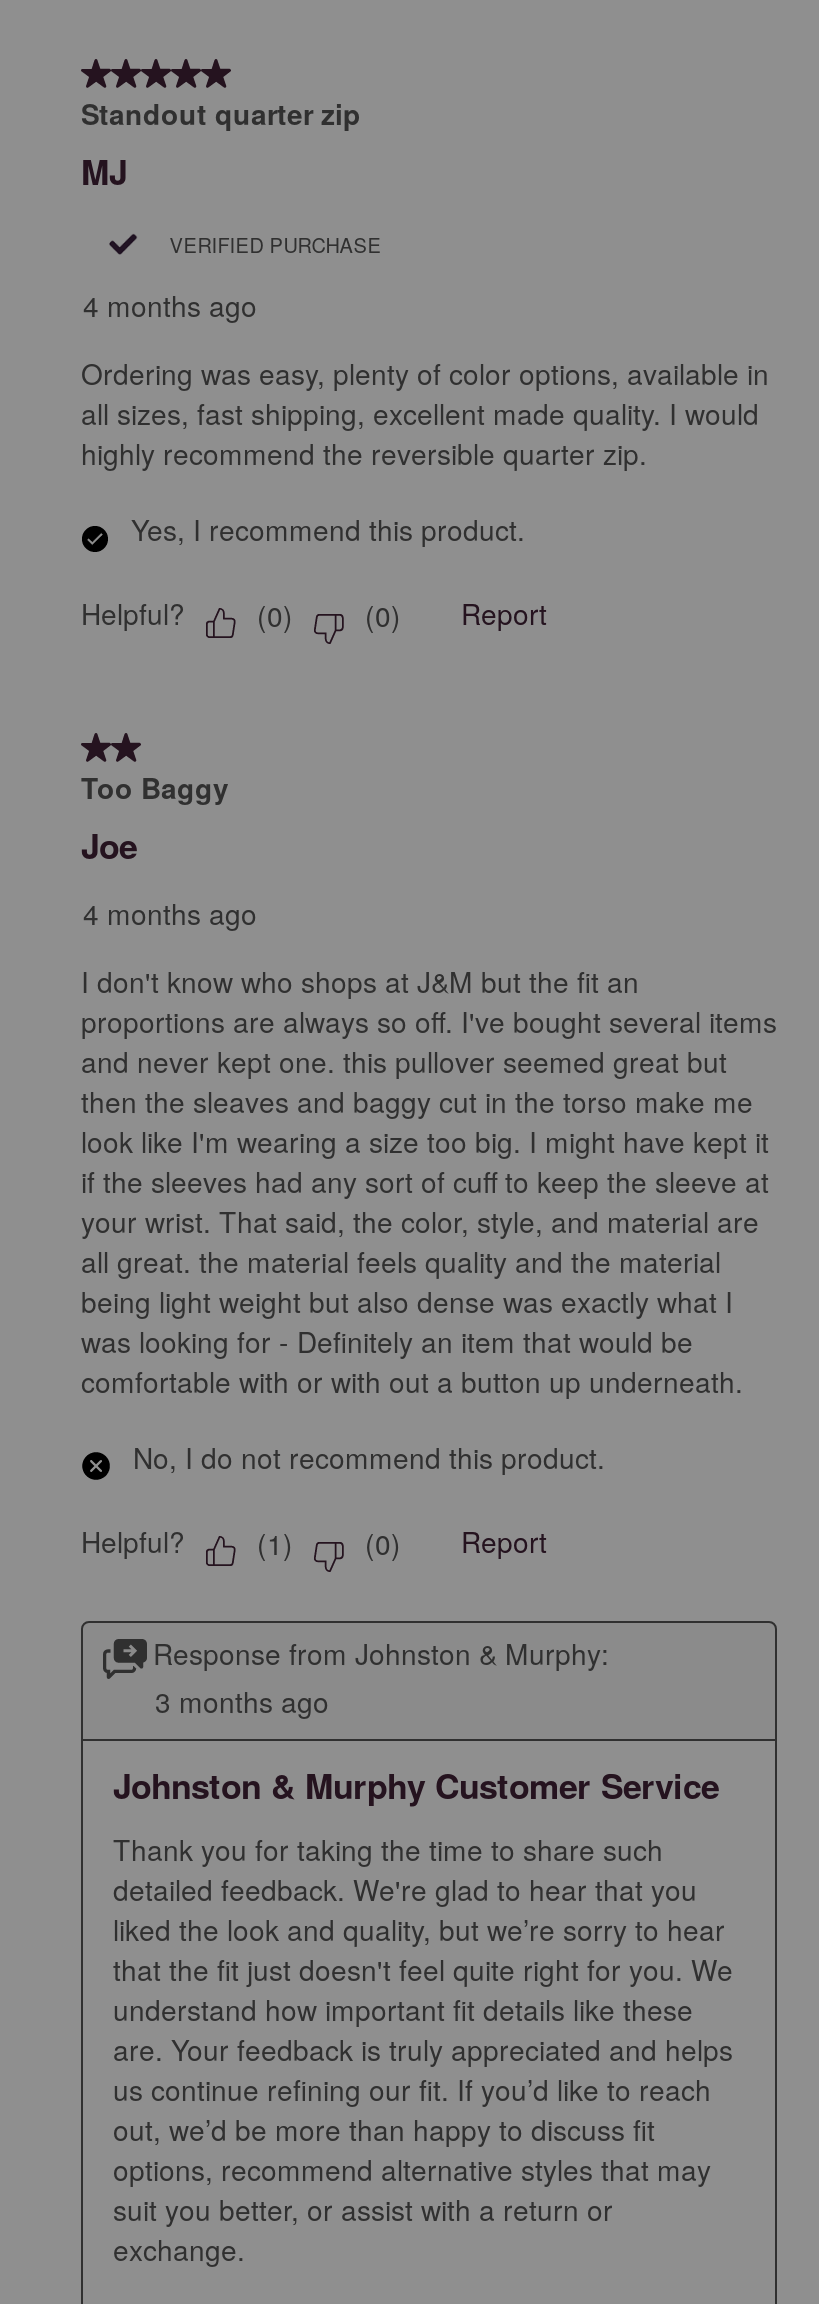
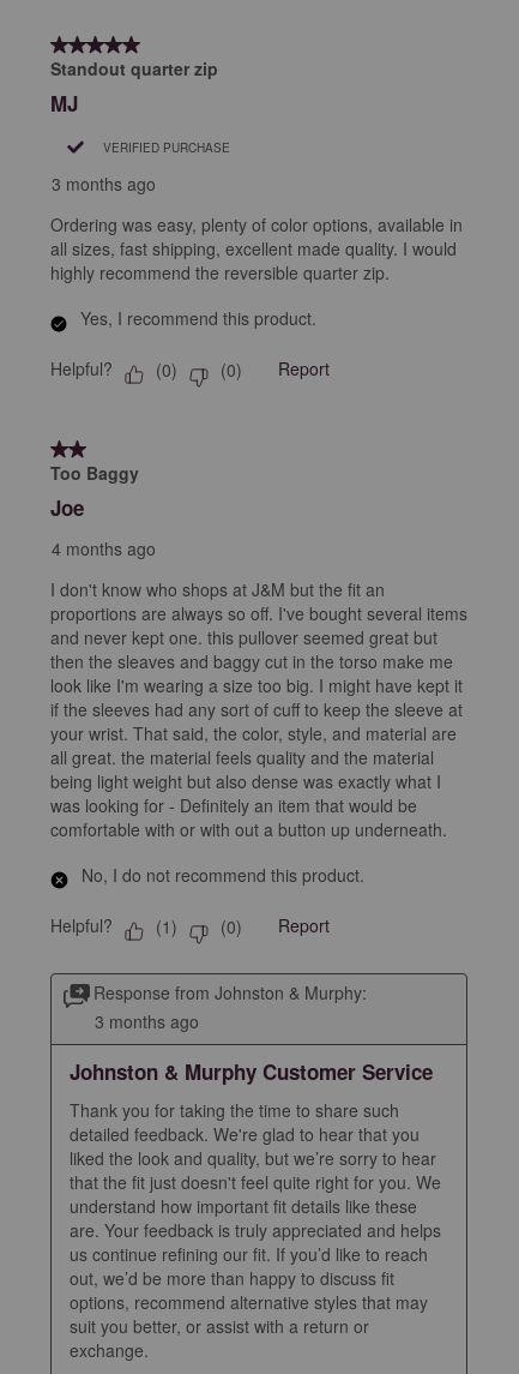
[83,286,257,326] 4 months ago -> [52,172,156,196] 3 months ago

